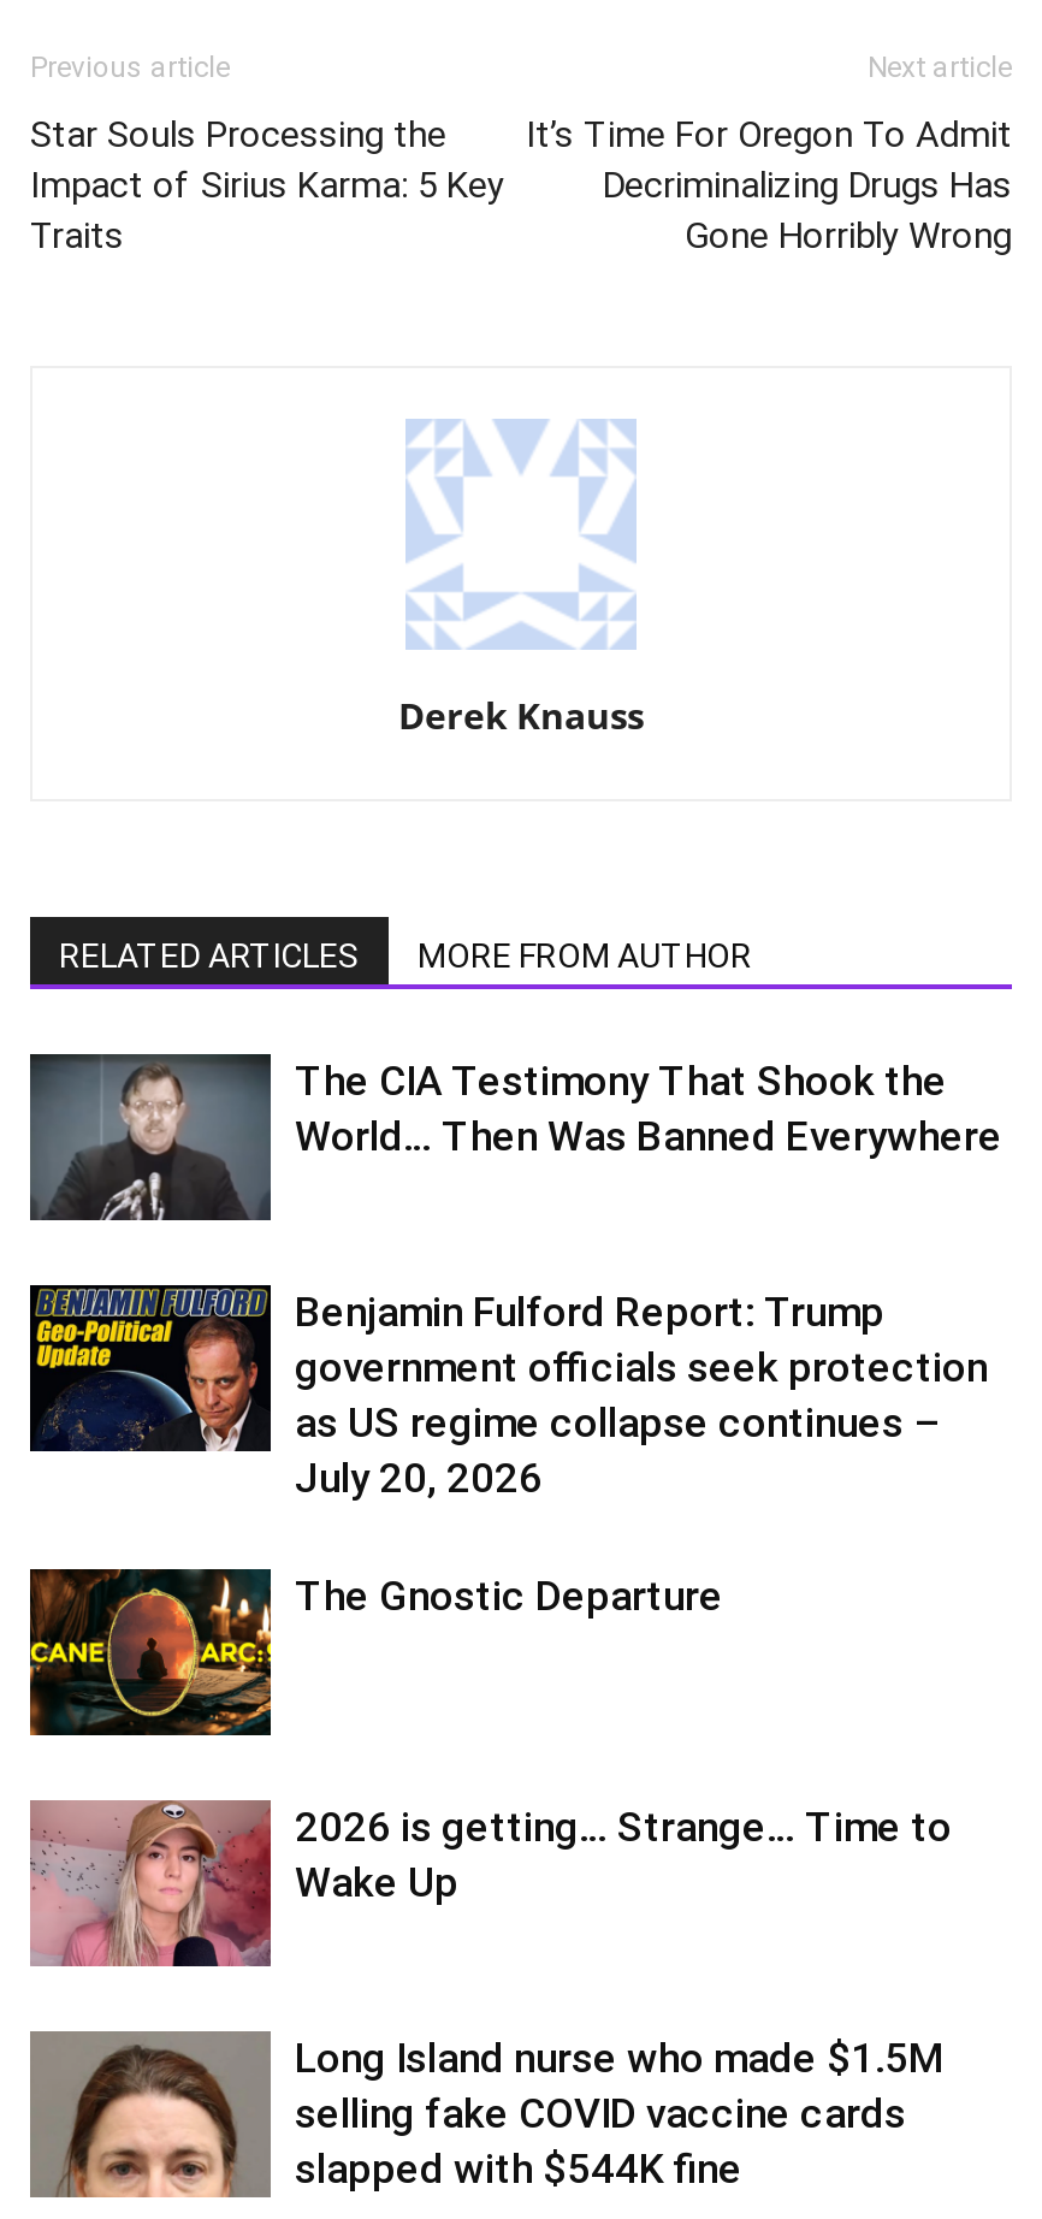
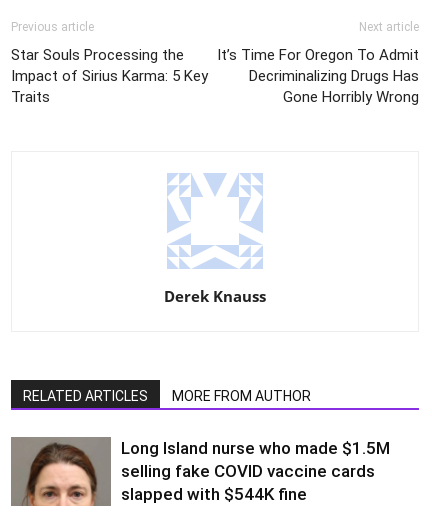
[28,1052,1002,1223] [image] | The CIA Testimony That Shook the | World… Then Was Banned Everywhere -> none
[28,1283,988,1620] [image] | Benjamin Fulford Report: Trump | government officials seek protection | as US regime collapse continues – | July 20, 2026 | The Gnostic Departure -> none
[28,1567,952,1906] [image] | 2026 is getting… Strange… Time to | Wake Up -> none
[28,1798,273,1969] [image] -> none

